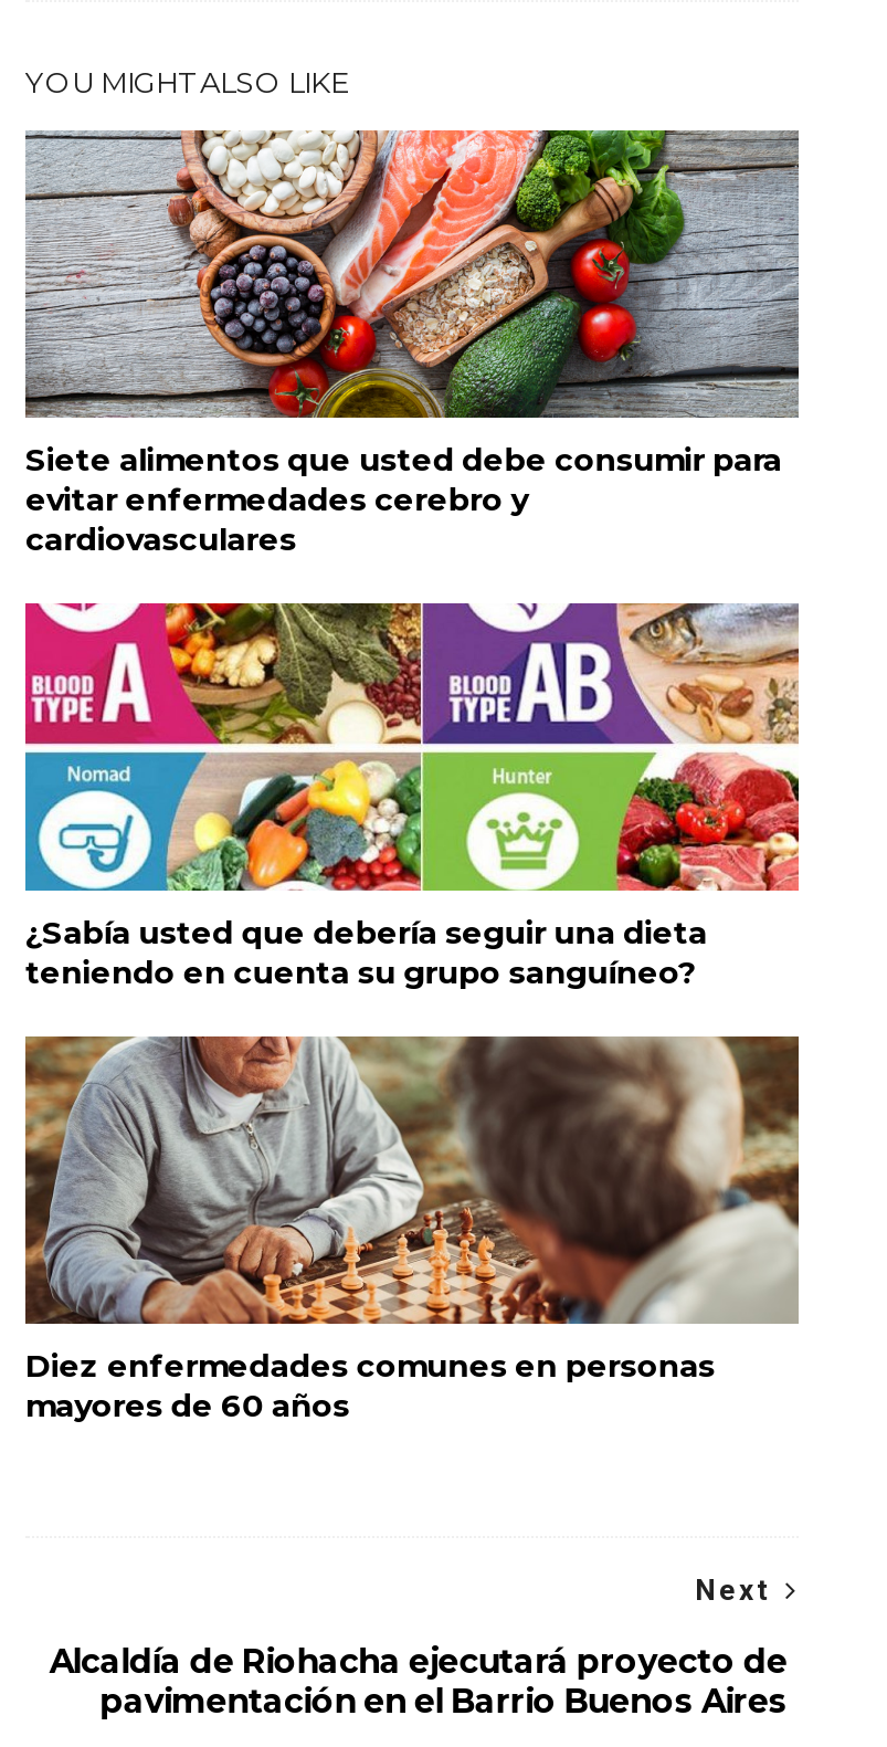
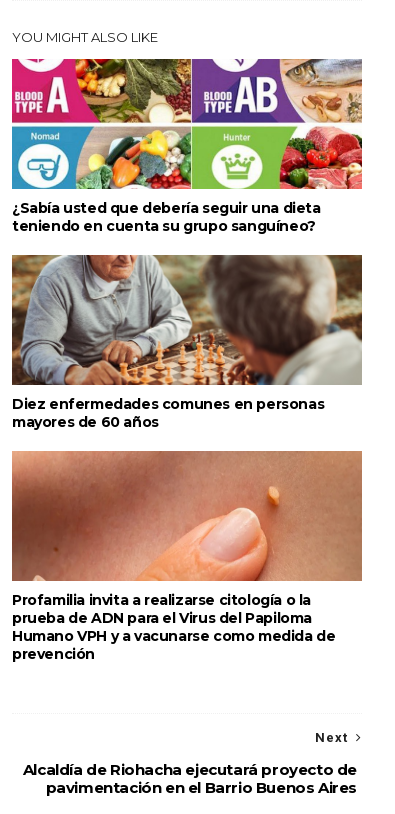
[23,128,801,560] [image] | Siete alimentos que usted debe consumir para | evitar enfermedades cerebro y | cardiovasculares -> none
moved [23,599,803,1426] -> [11,57,364,431]: [image] | ¿Sabía usted que debería seguir una dieta | teniendo en cuenta su grupo sanguíneo? | Diez enfermedades comunes en personas | mayores de 60 años
none -> [11,450,363,663] [image] | Profamilia invita a realizarse citología o la | prueba de ADN para el Virus del Papiloma | Humano VPH y a vacunarse como medida de | prevención

